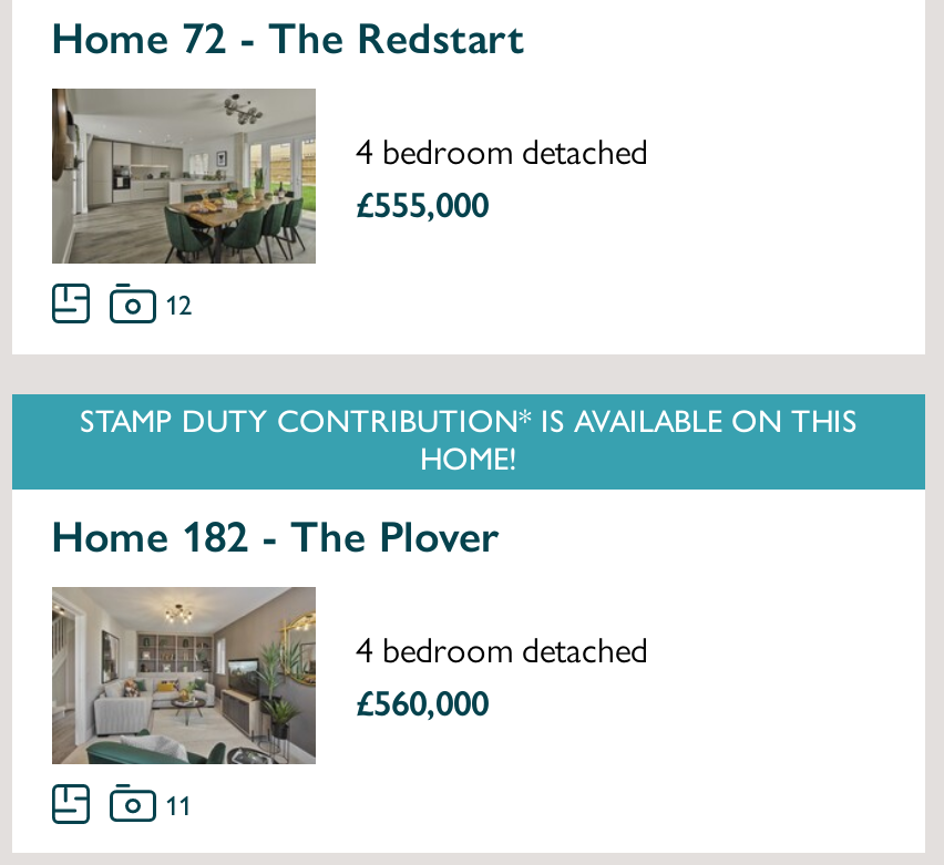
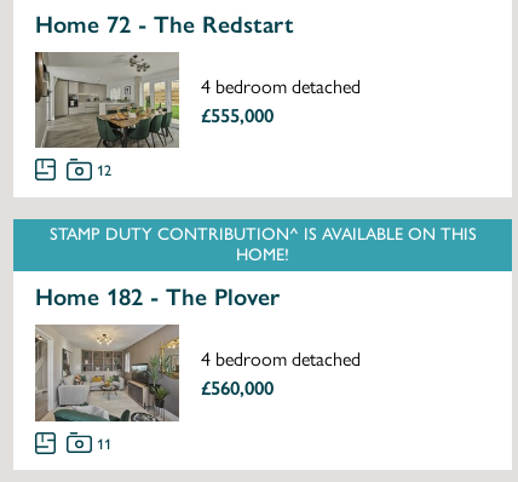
[80,404,858,441] STAMP DUTY CONTRIBUTION* IS AVAILABLE ON THIS -> [49,224,476,245] STAMP DUTY CONTRIBUTION^ IS AVAILABLE ON THIS

